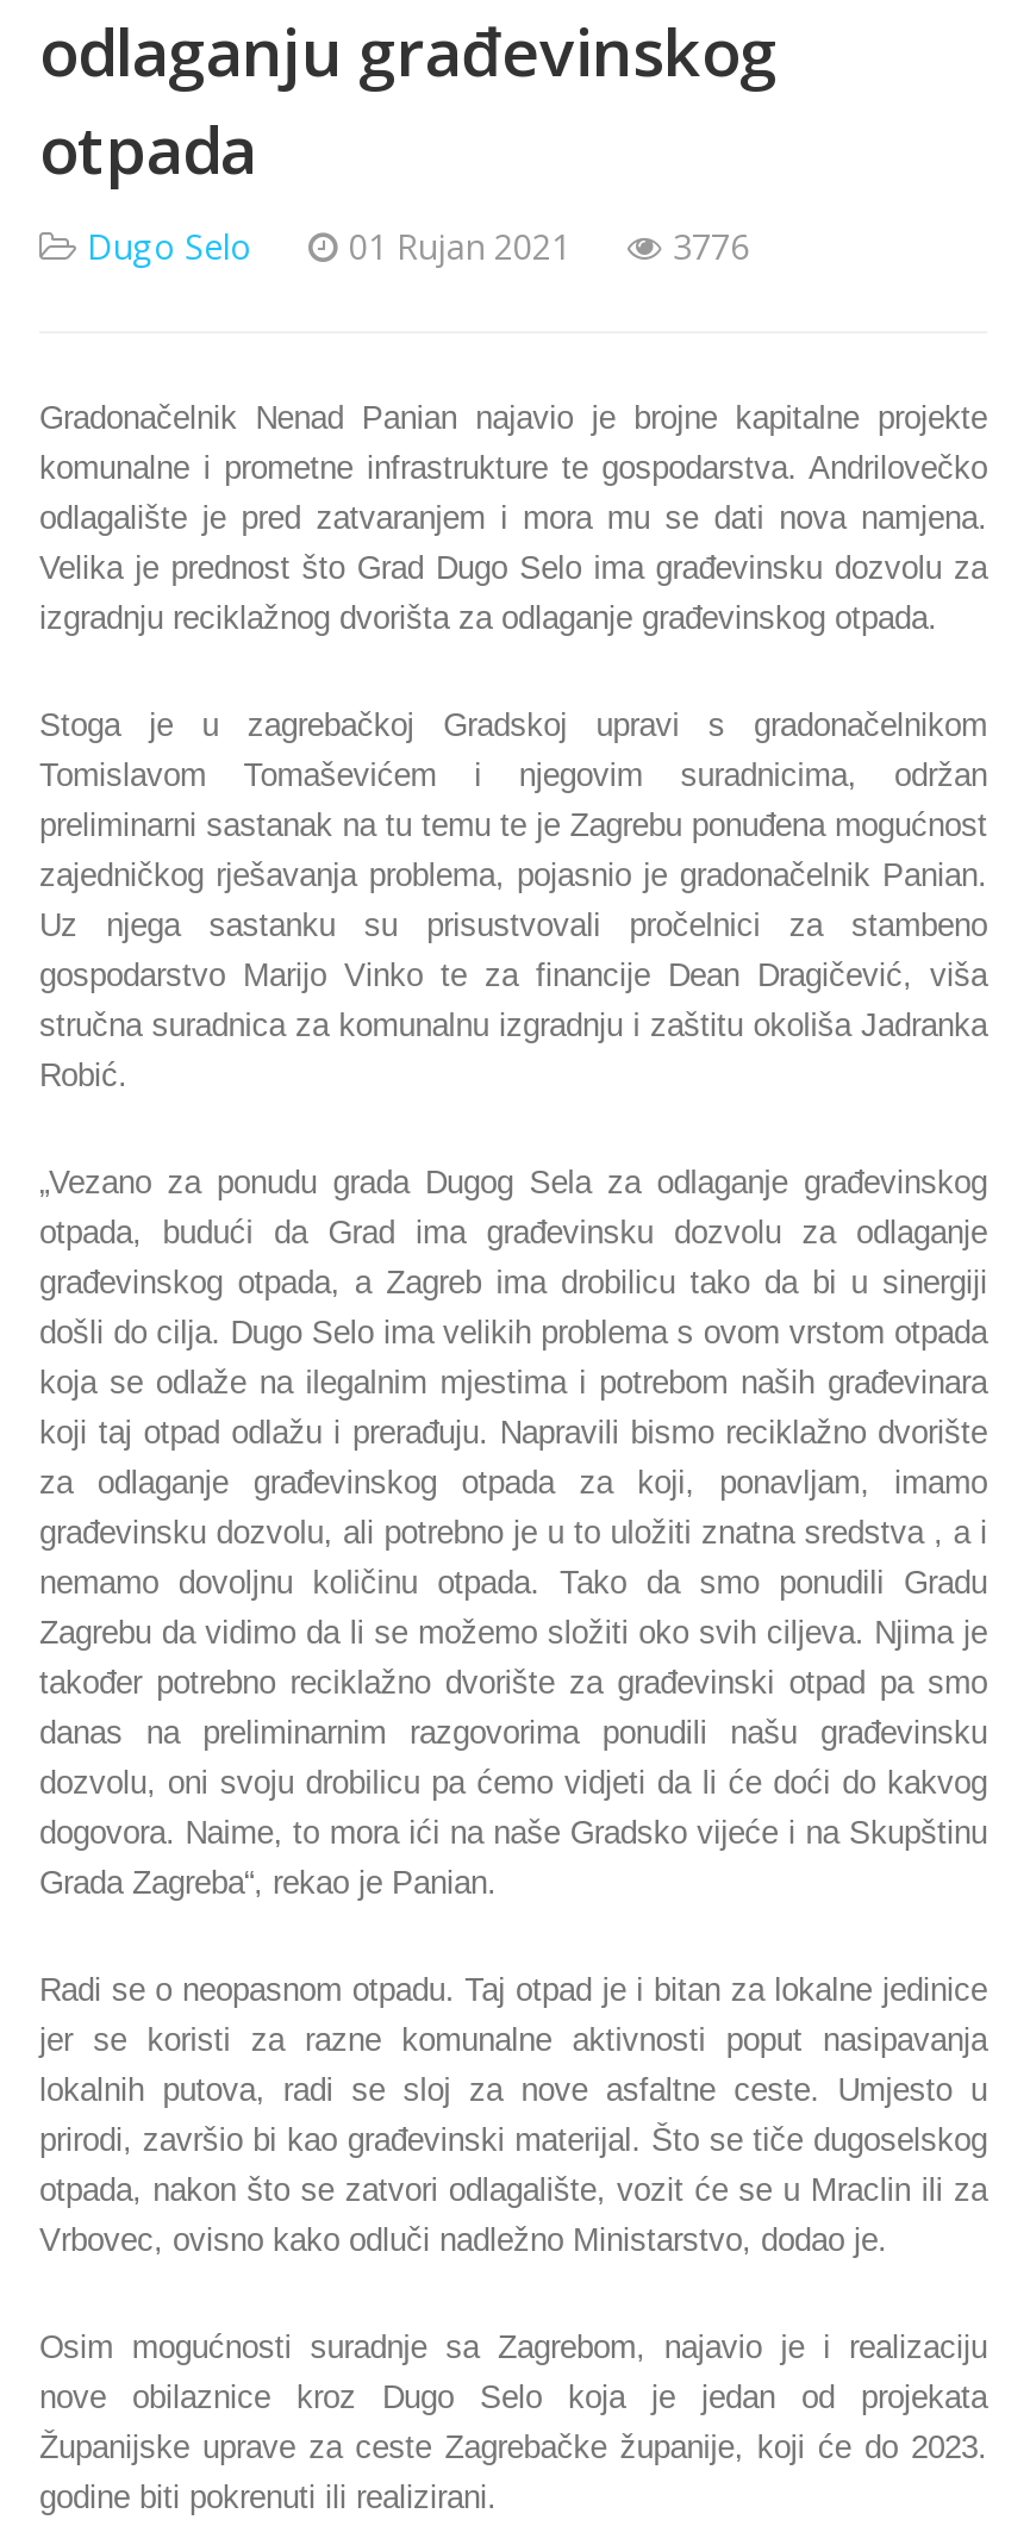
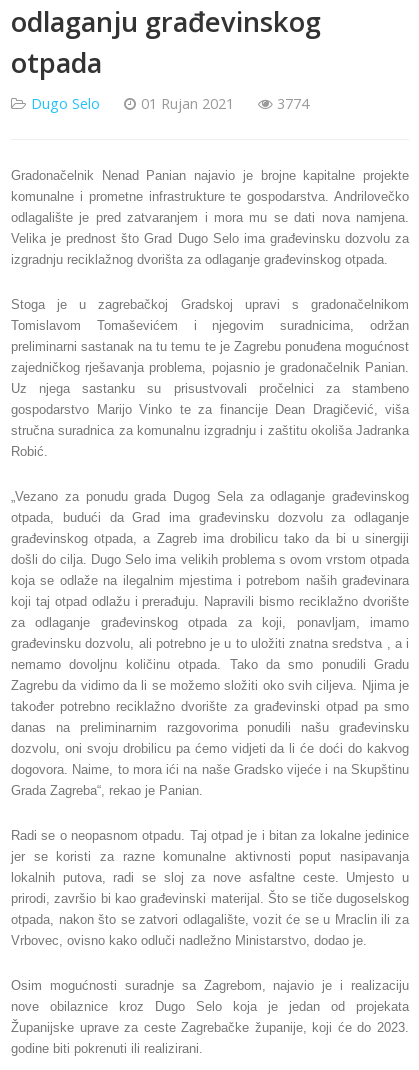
[673,223,749,268] 3776 -> [277,94,309,113] 3774

